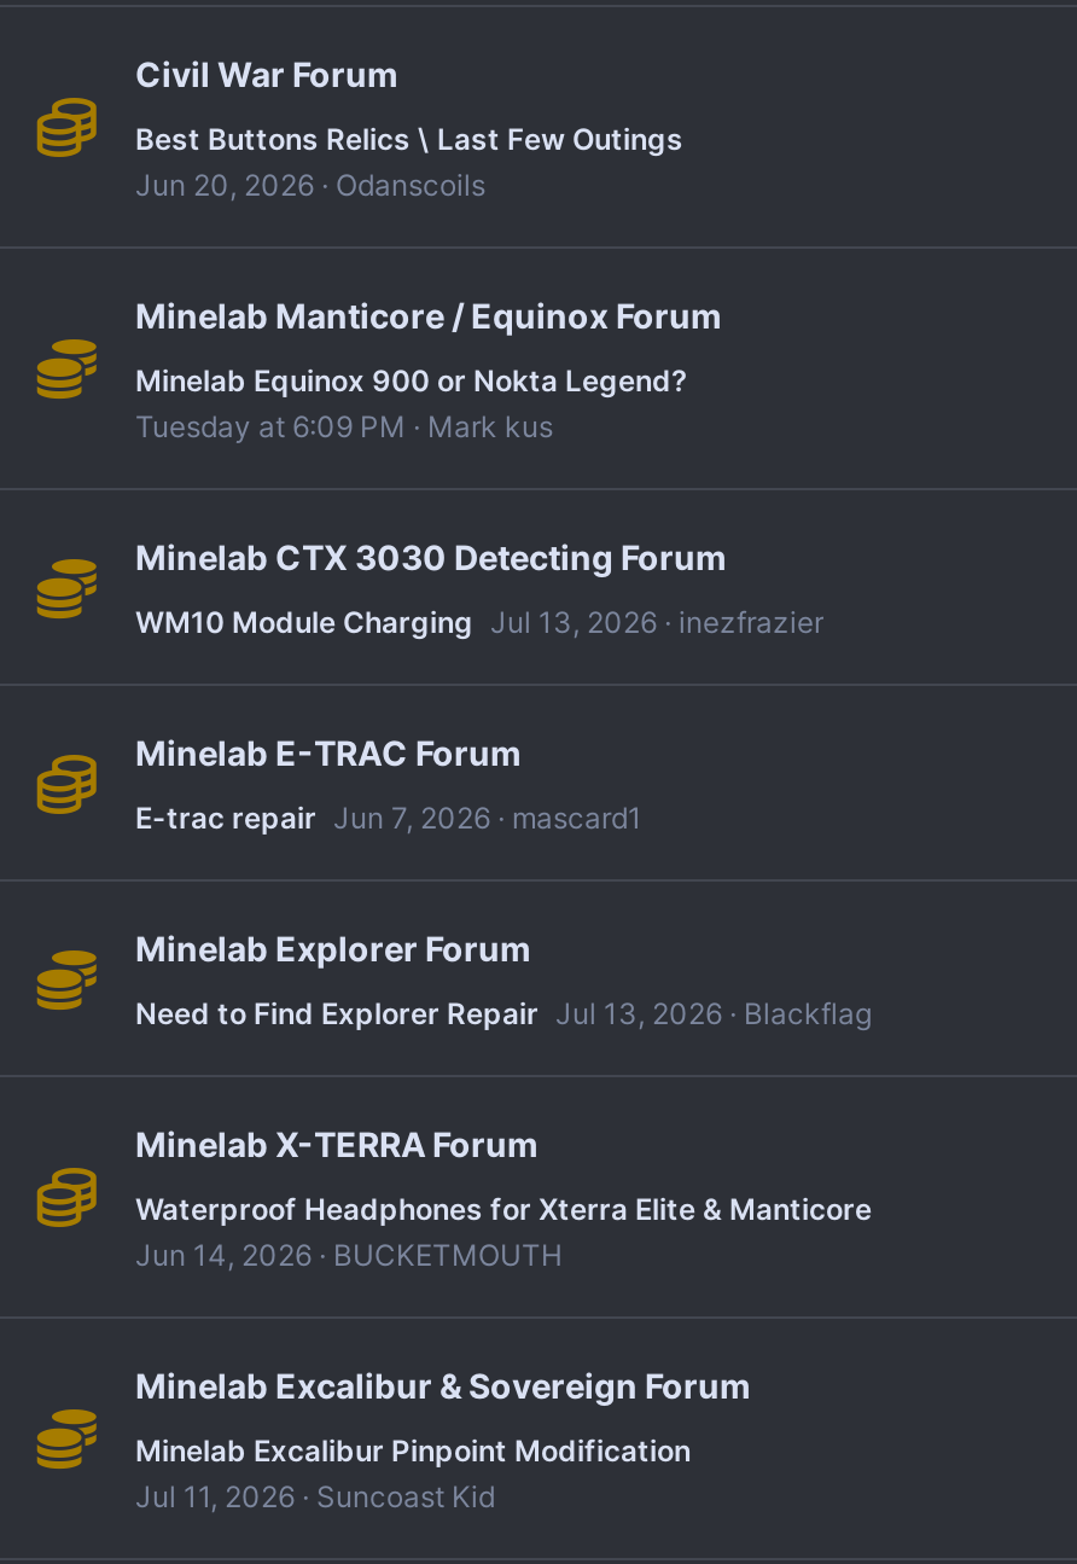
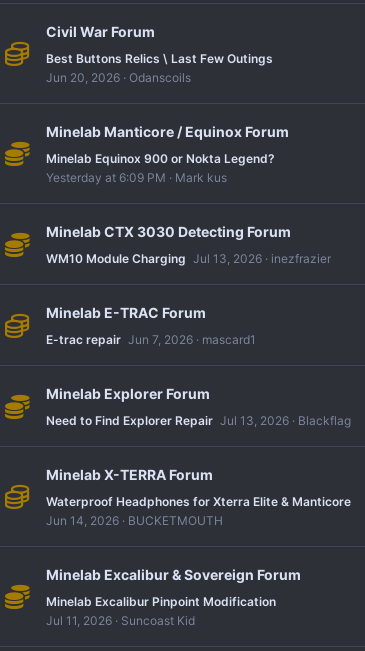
[135,407,553,444] Tuesday at 6:09 PM Mark kus -> [46,170,227,185] Yesterday at 6:09 PM Mark kus

